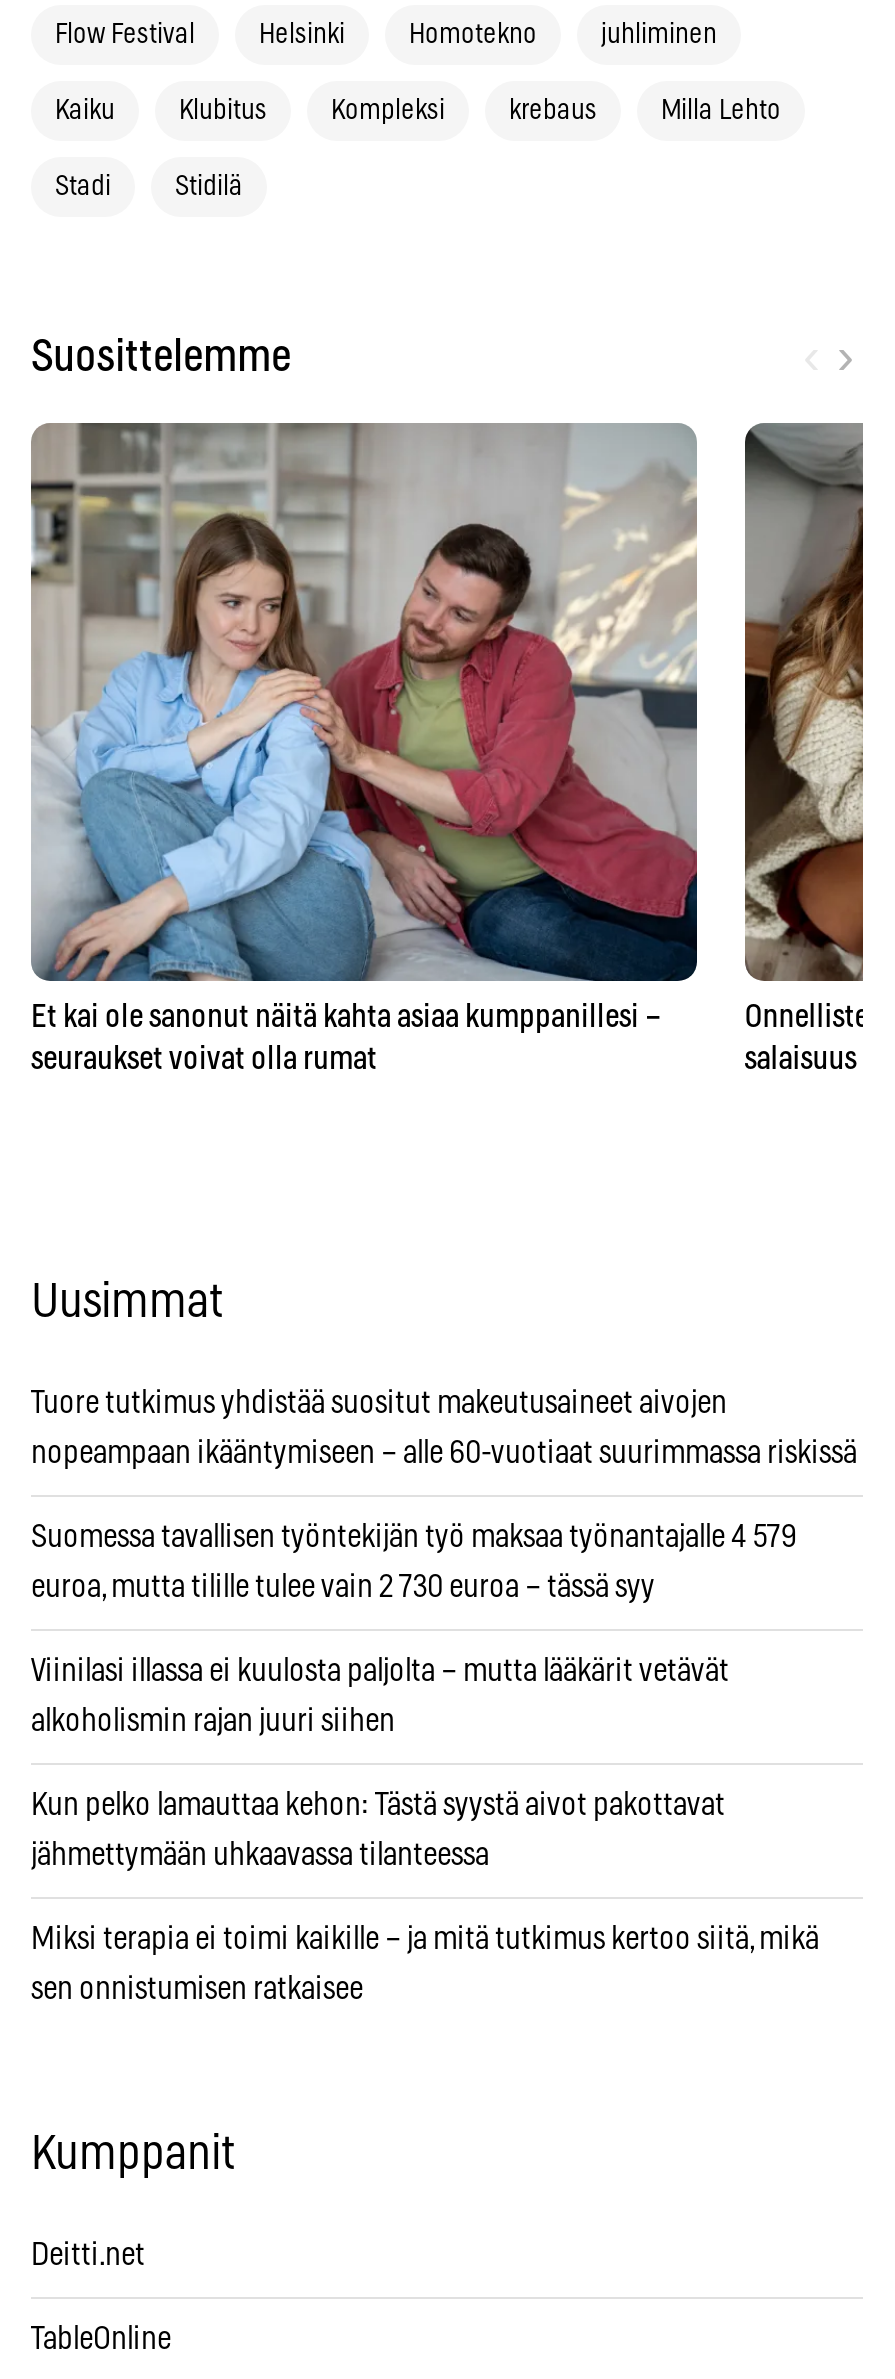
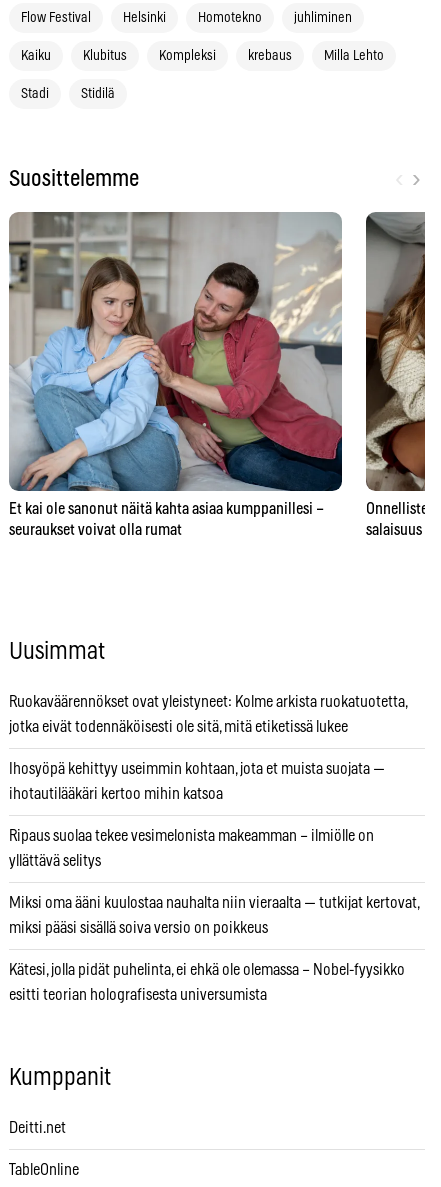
[31,1387,727,1419] Tuore tutkimus yhdistää suositut makeutusaineet aivojen -> [9,694,407,710] Ruokaväärennökset ovat yleistyneet: Kolme arkista ruokatuotetta,
[31,1437,857,1469] nopeampaan ikääntymiseen – alle 60-vuotiaat suurimmassa riskissä -> [9,719,348,735] jotka eivät todennäköisesti ole sitä, mitä etiketissä lukee
[31,1521,797,1553] Suomessa tavallisen työntekijän työ maksaa työnantajalle 4 579 -> [9,761,385,777] Ihosyöpä kehittyy useimmin kohtaan, jota et muista suojata —
[31,1571,655,1603] euroa, mutta tilille tulee vain 2 730 euroa – tässä syy -> [9,786,223,802] ihotautilääkäri kertoo mihin katsoa
[31,1655,729,1687] Viinilasi illassa ei kuulosta paljolta – mutta lääkärit vetävät -> [9,828,374,844] Ripaus suolaa tekee vesimelonista makeamman – ilmiölle on
[31,1705,395,1737] alkoholismin rajan juuri siihen -> [9,853,101,869] yllättävä selitys
[31,1789,725,1821] Kun pelko lamauttaa kehon: Tästä syystä aivot pakottavat -> [9,895,419,911] Miksi oma ääni kuulostaa nauhalta niin vieraalta — tutkijat kertovat,
[31,1839,489,1871] jähmettymään uhkaavassa tilanteessa -> [9,920,268,936] miksi pääsi sisällä soiva versio on poikkeus
[31,1923,819,1955] Miksi terapia ei toimi kaikille – ja mitä tutkimus kertoo siitä, mikä -> [9,962,405,978] Kätesi, jolla pidät puhelinta, ei ehkä ole olemassa – Nobel-fyysikko
[31,1973,363,2005] sen onnistumisen ratkaisee -> [9,987,267,1003] esitti teorian holografisesta universumista

